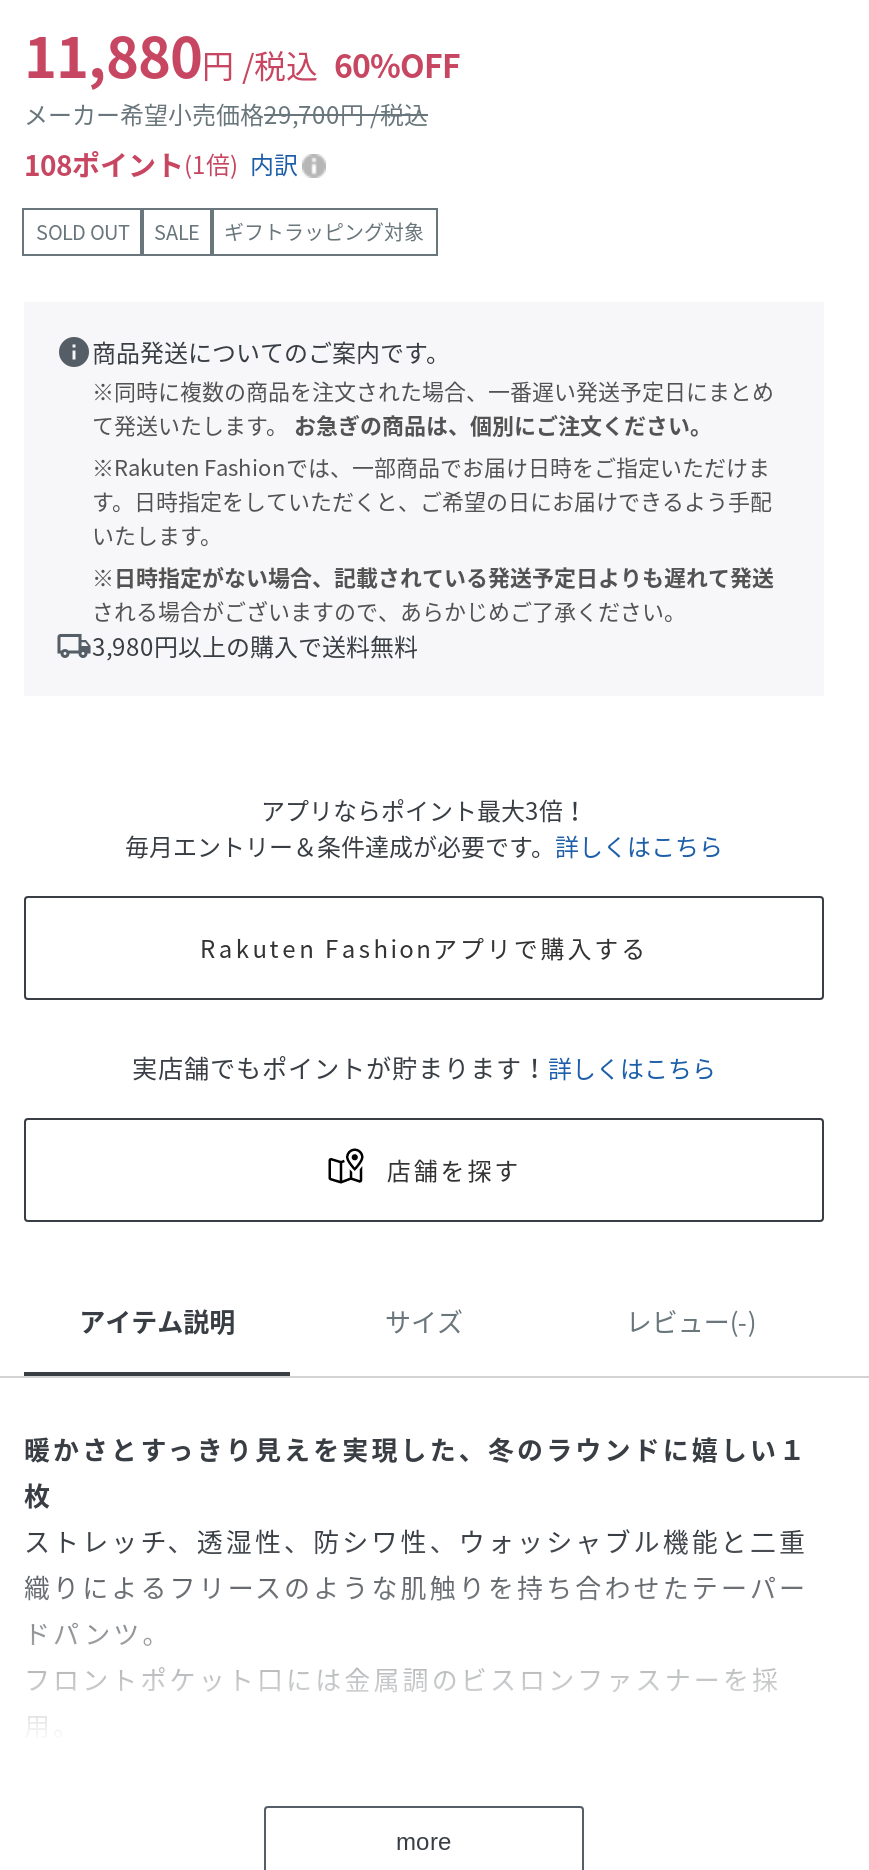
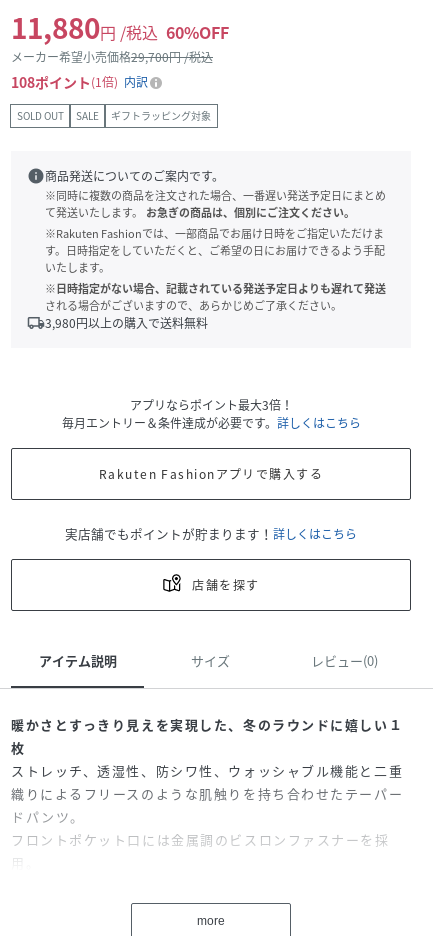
[626,1302,756,1340] レビュー(-) -> [311,651,378,670] レビュー(0)

